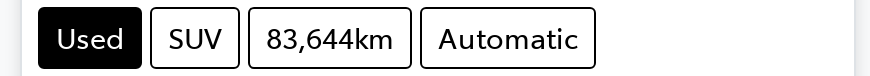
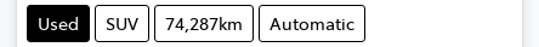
[56,16,578,56] Used SUV 83,644km Automatic -> [38,10,354,35] Used SUV 74,287km Automatic

